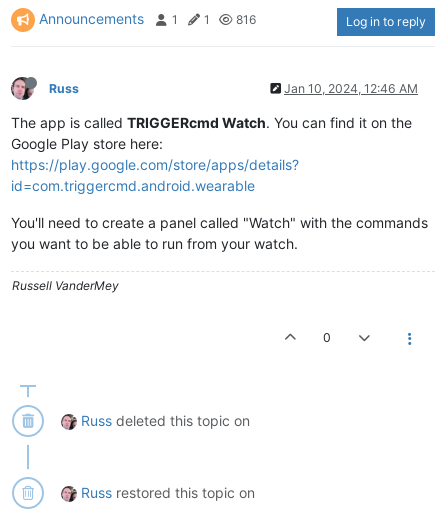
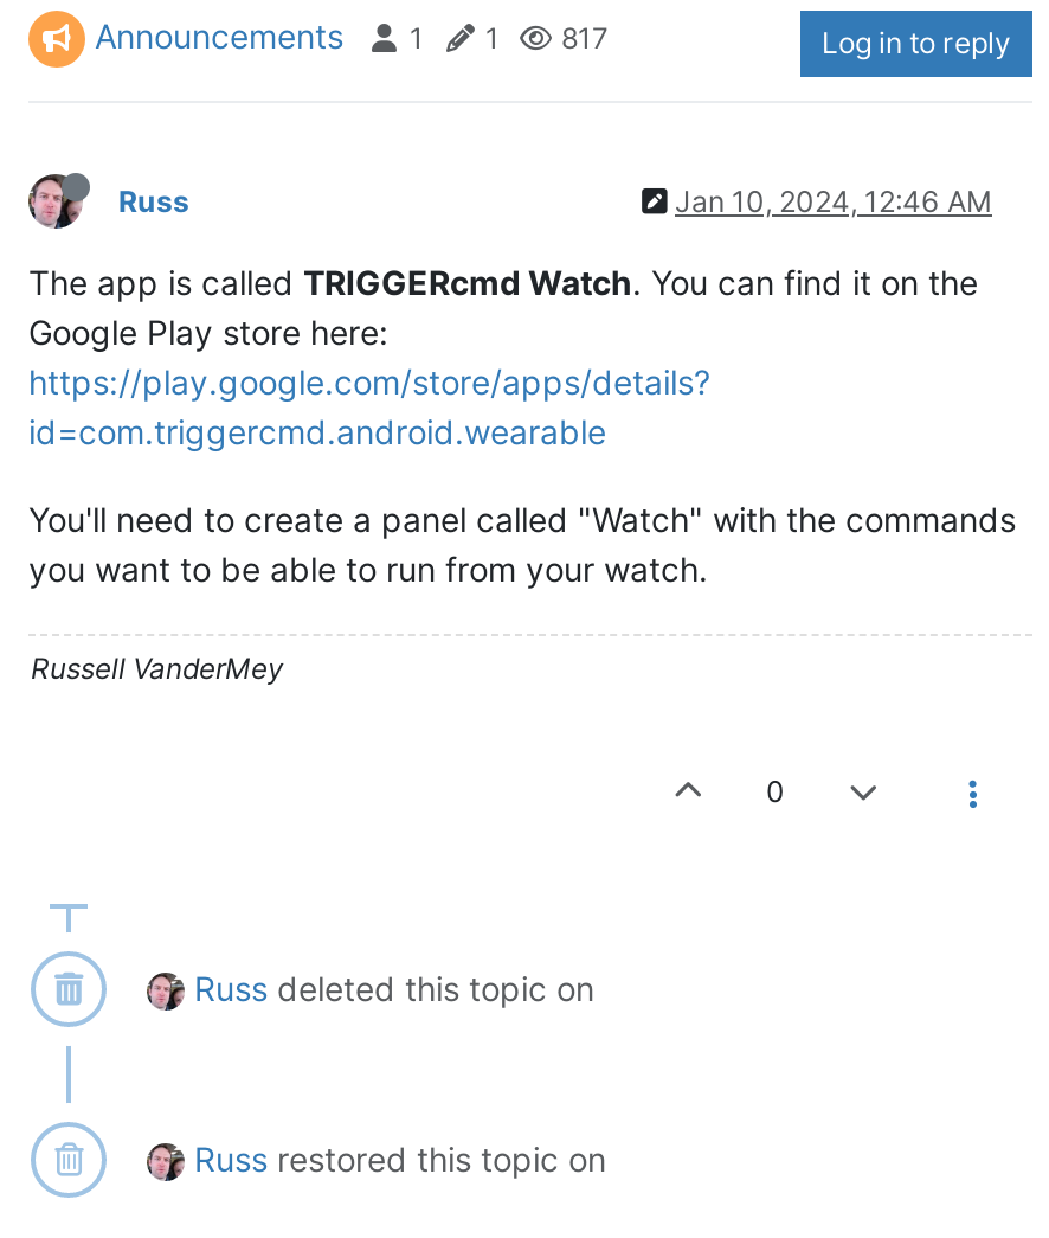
[39,10,256,27] Announcements 1 1 816 -> [95,15,609,55] Announcements 1 1 817

